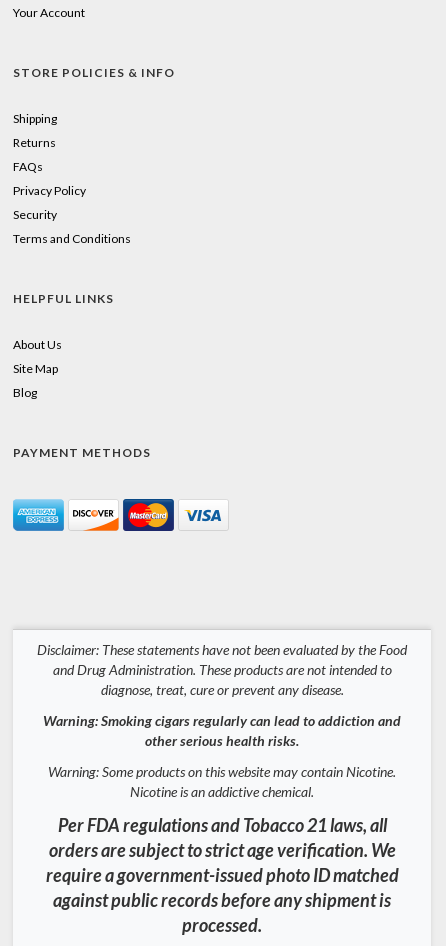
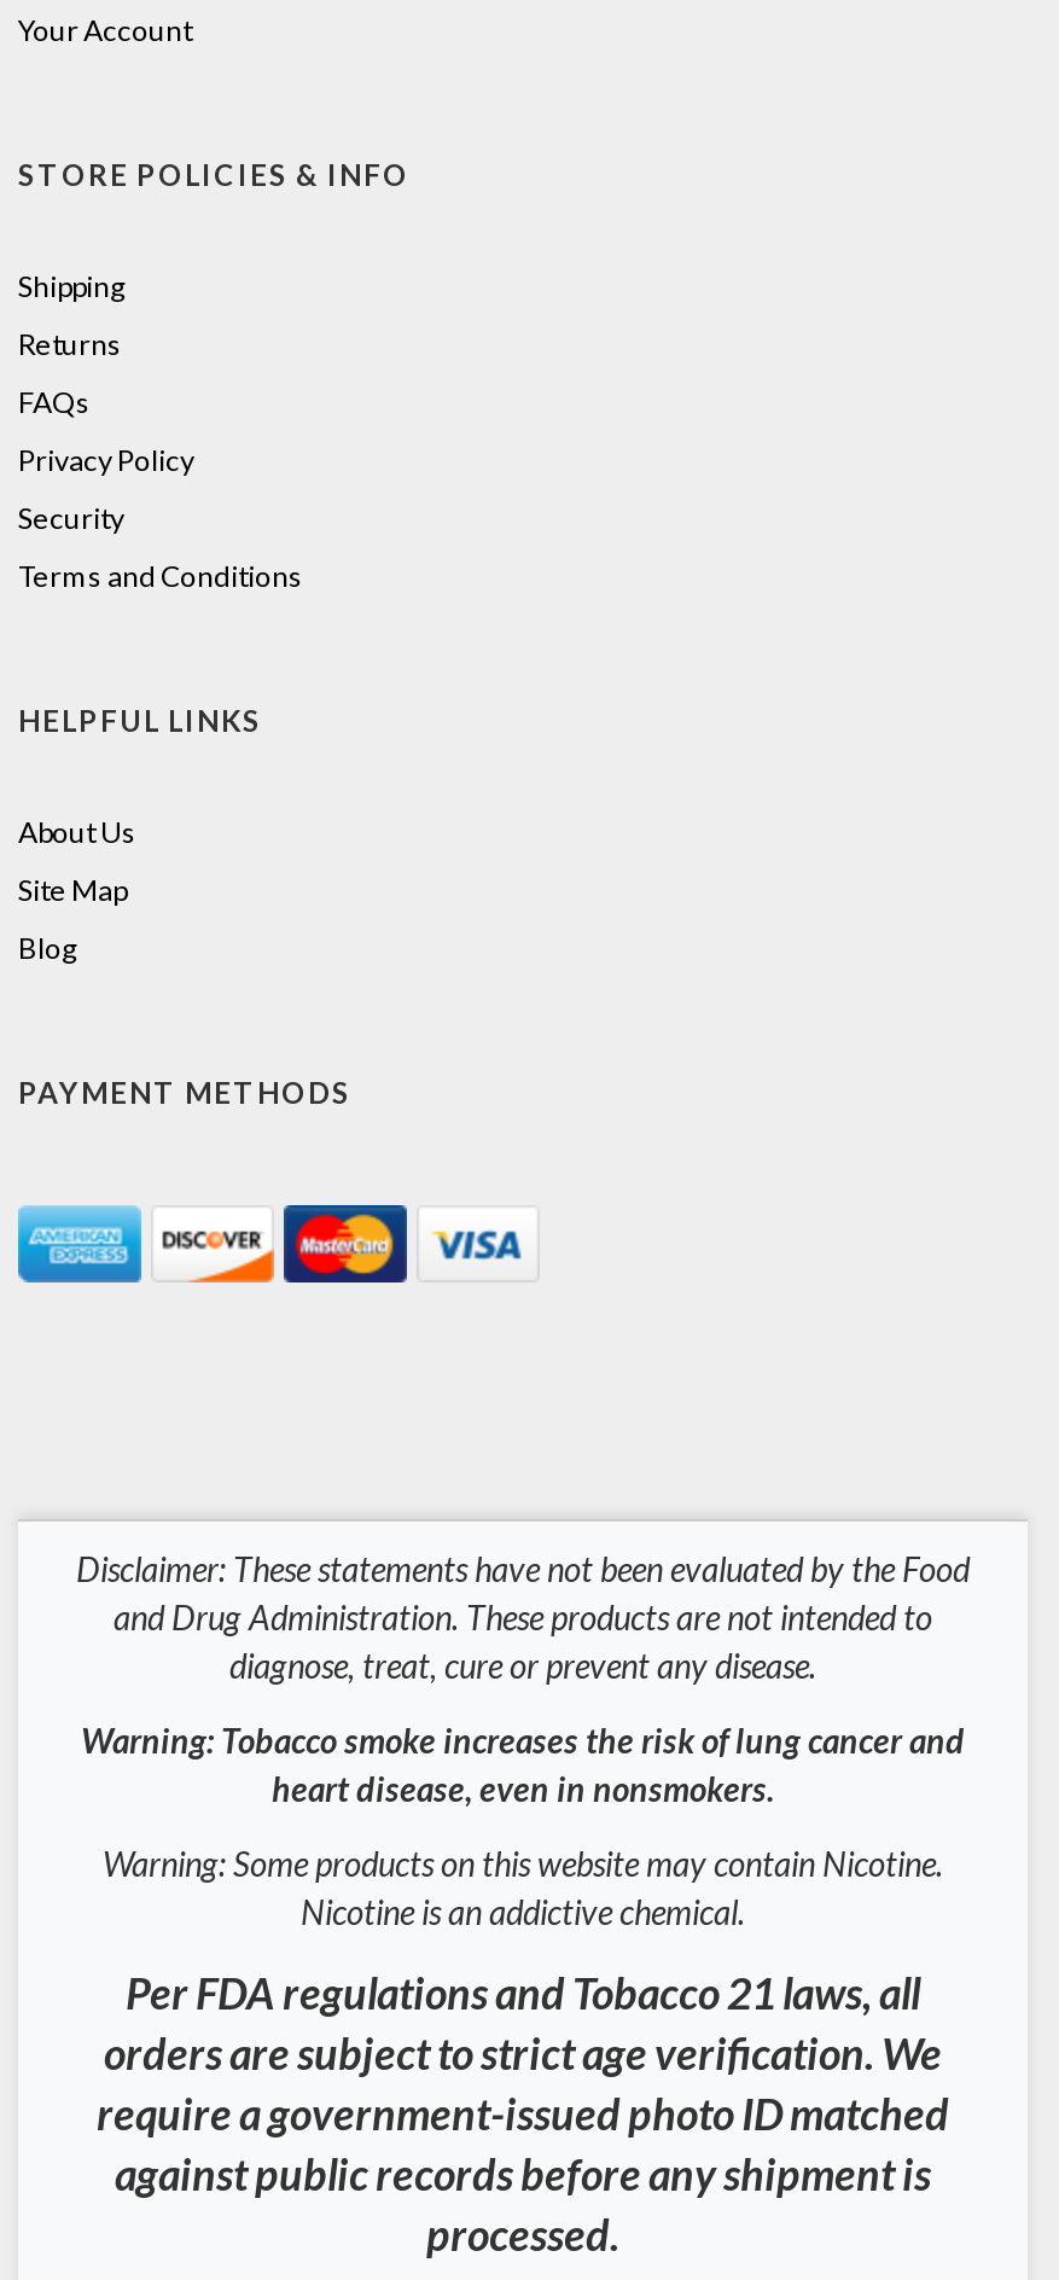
[43,712,401,749] Warning: Smoking cigars regularly can lead to addiction and | other serious health risks. -> [81,1720,965,1809] Warning: Tobacco smoke increases the risk of lung cancer and | heart disease, even in nonsmokers.

